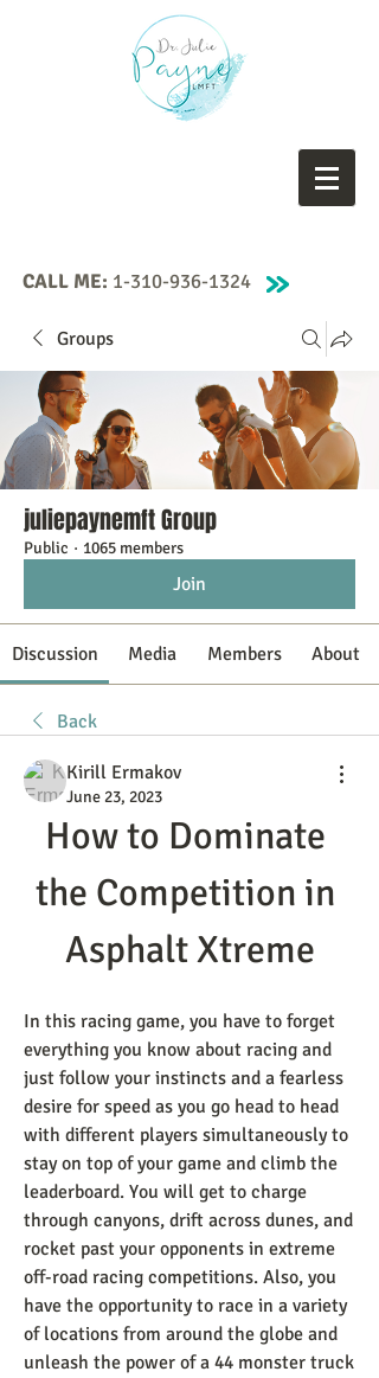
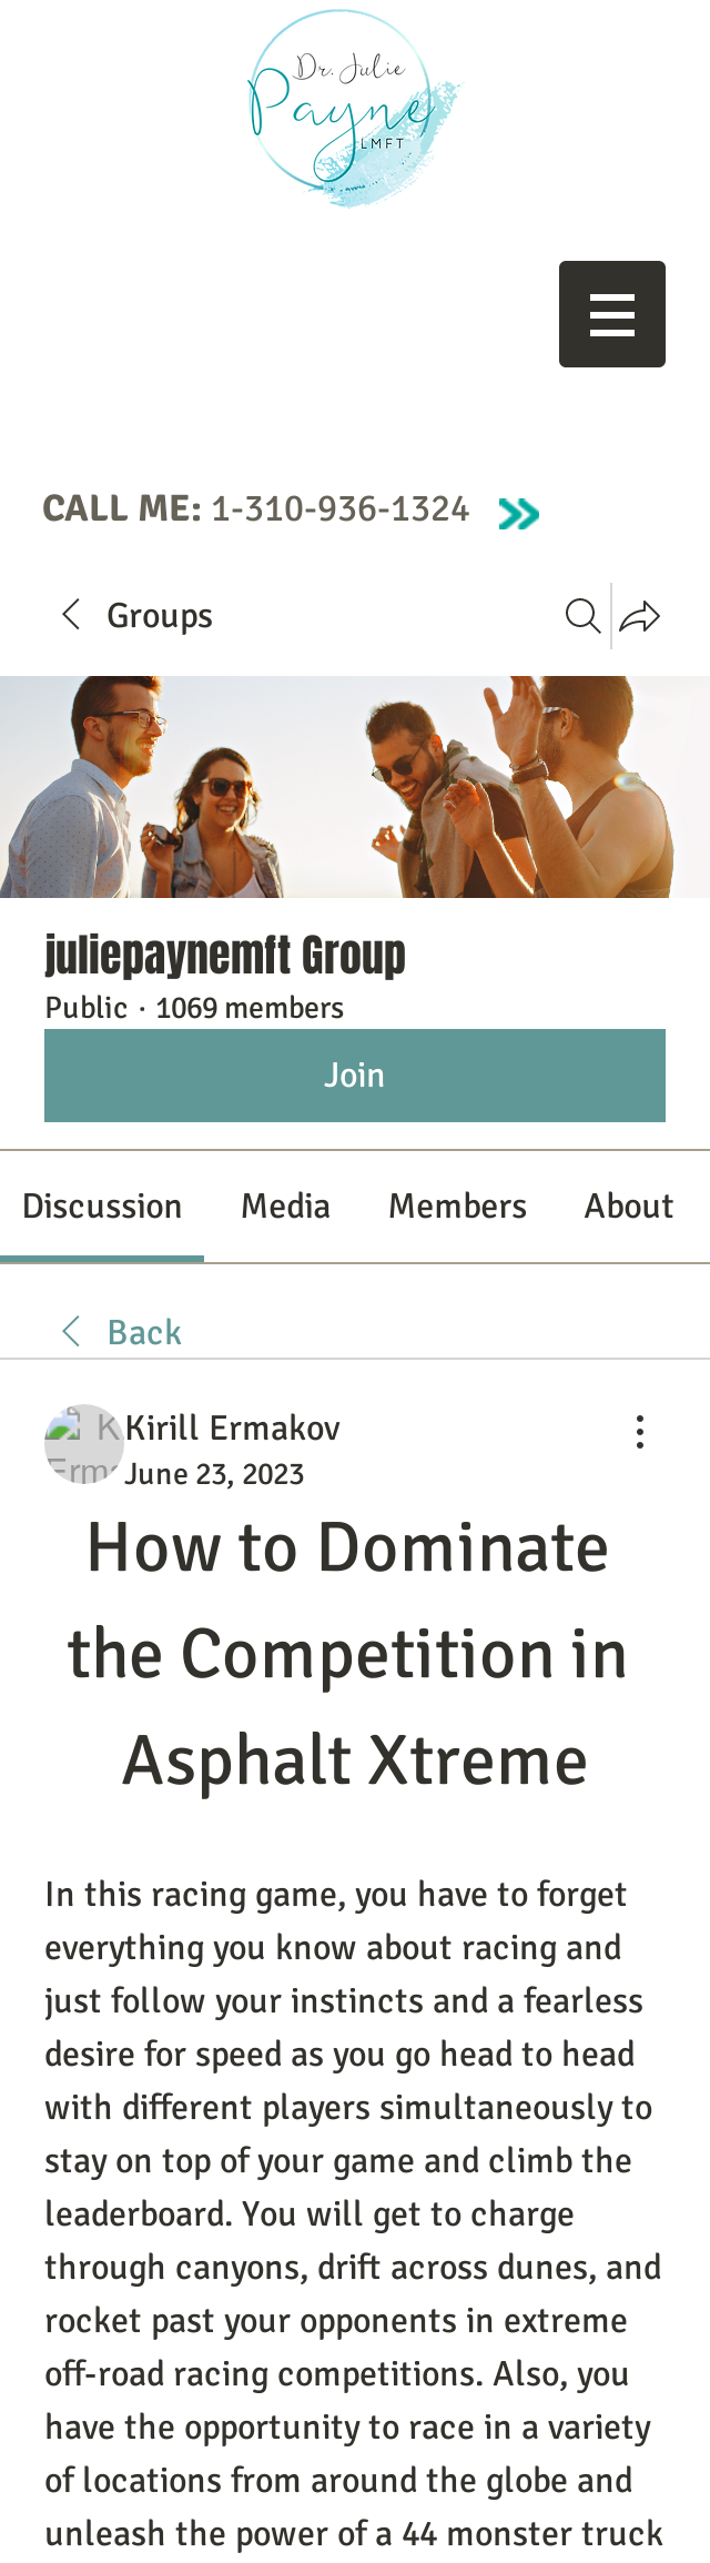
[24,538,184,558] Public · 1065 members -> [44,989,344,1027] Public · 1069 members

